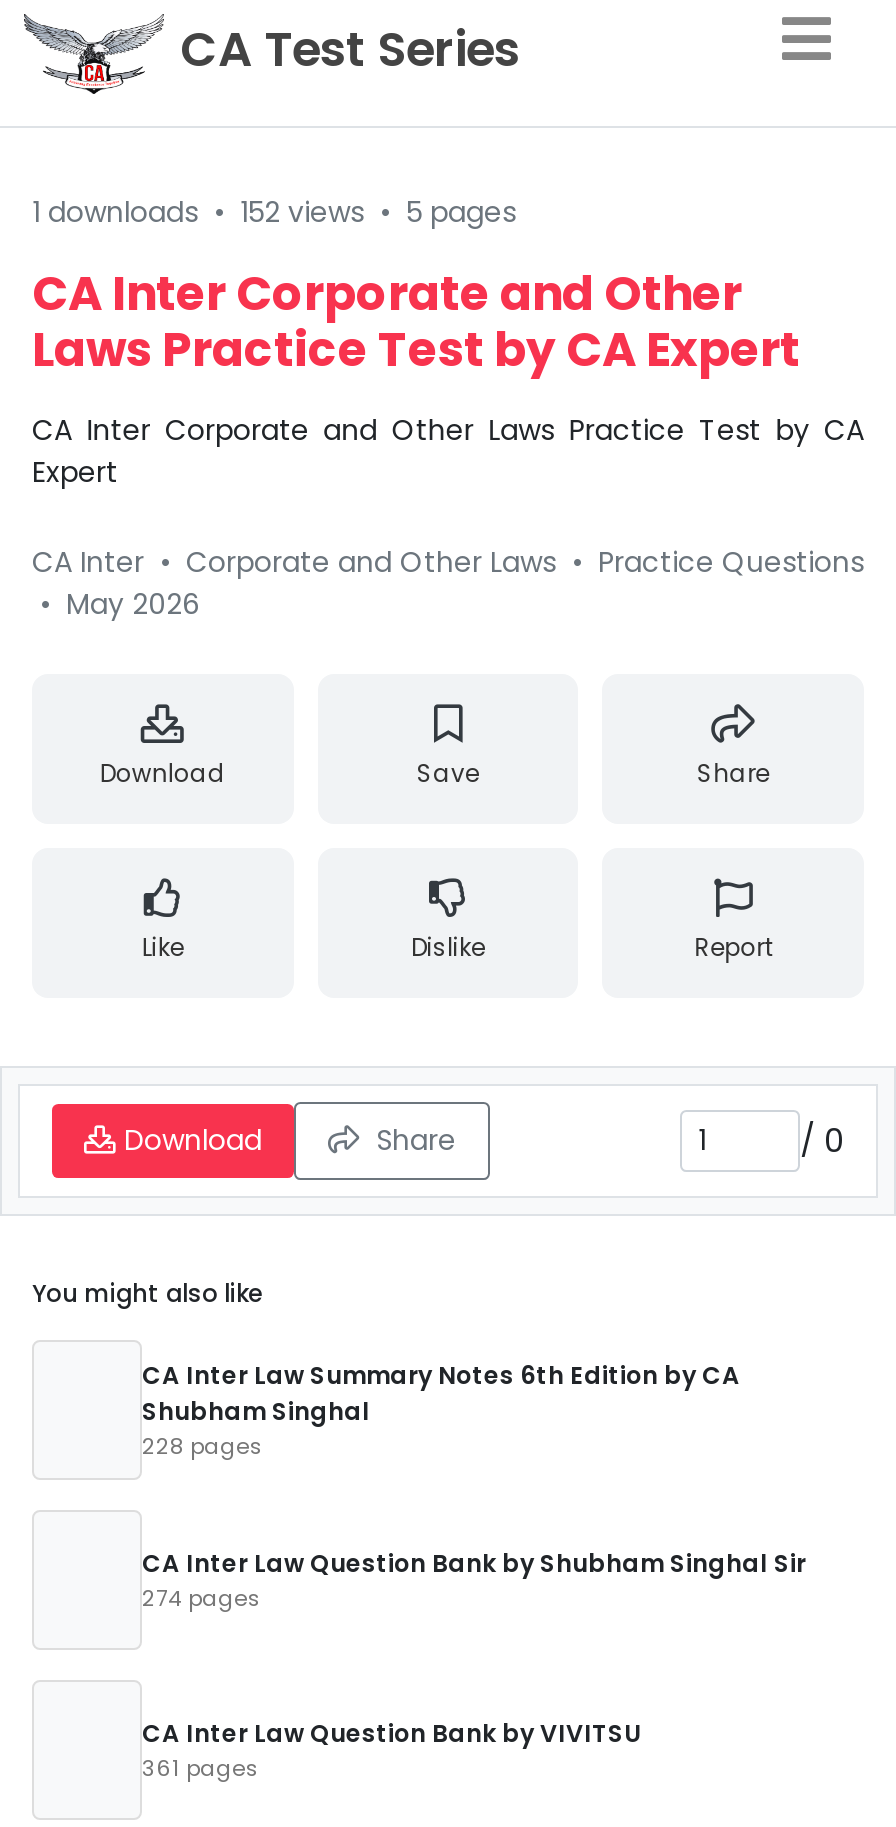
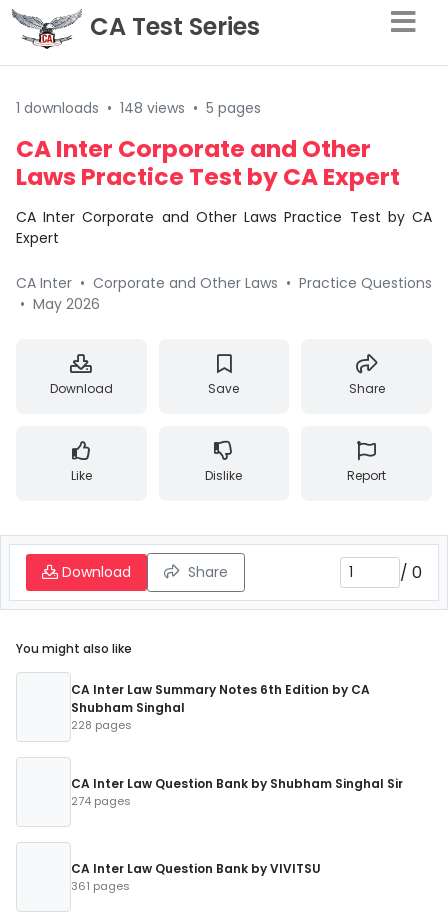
[32,192,516,232] 1 downloads • 152 views • 5 pages -> [16,98,261,118] 1 downloads • 148 views • 5 pages

